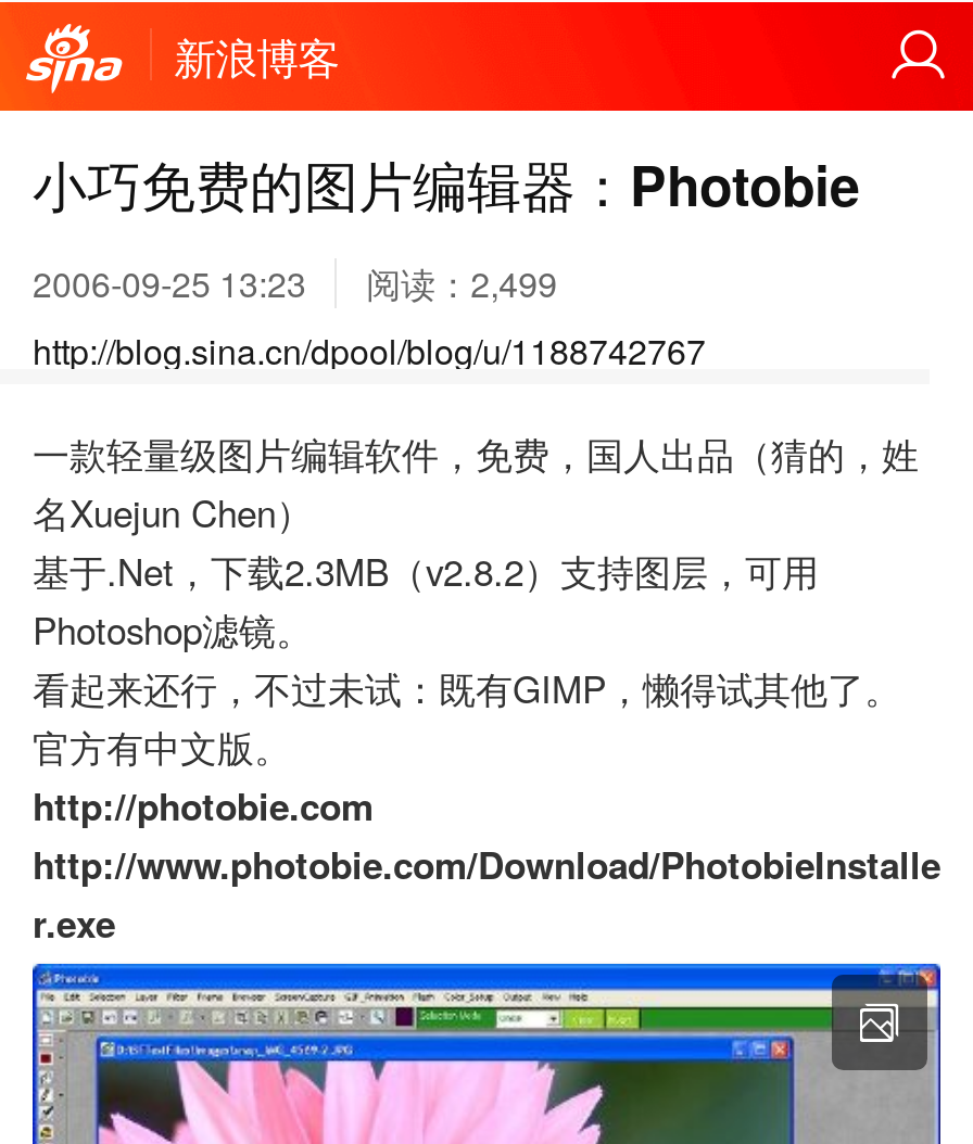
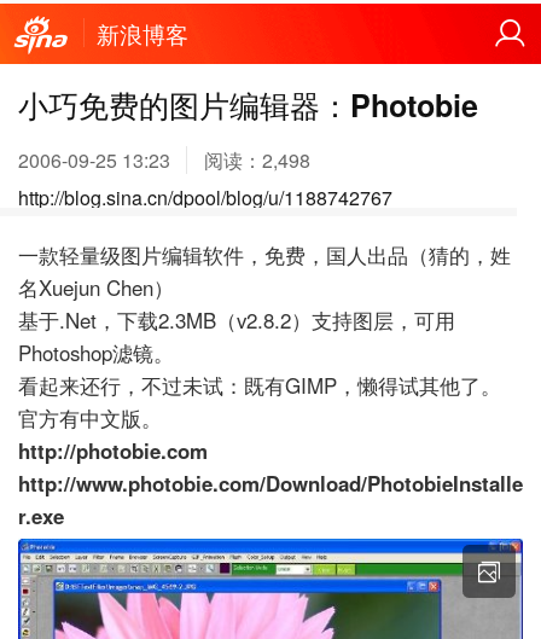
[33,258,557,308] 2006-09-25 13:23 阅读：2,499 -> [18,146,310,174] 2006-09-25 13:23 阅读：2,498

